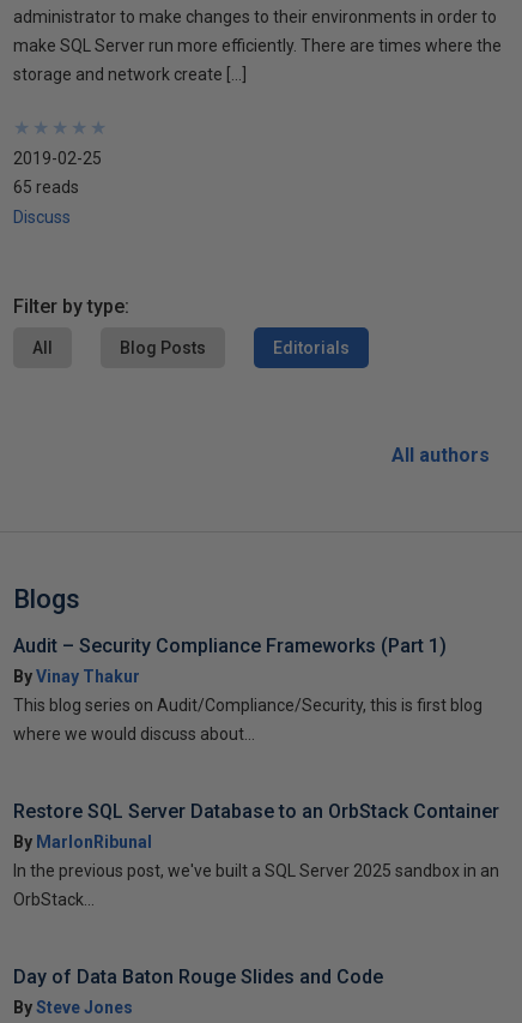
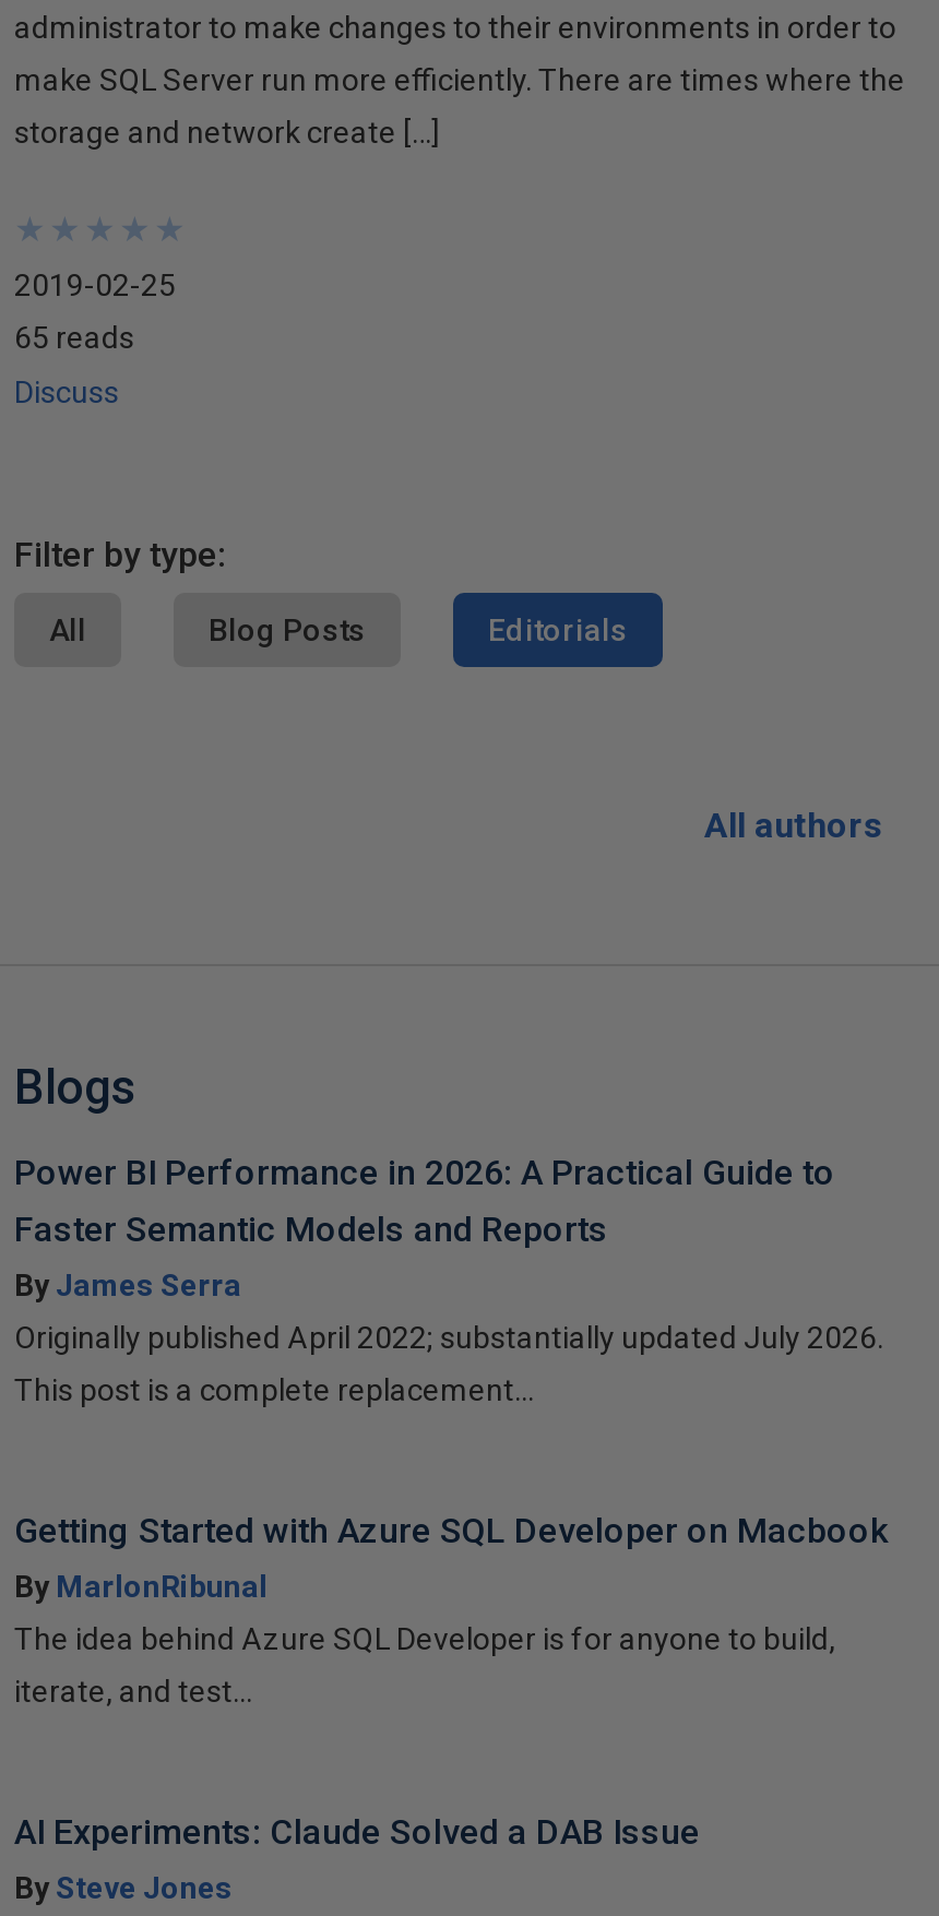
[13,634,447,686] Audit – Security Compliance Frameworks (Part 1) | By Vinay Thakur -> [14,1152,835,1302] Power BI Performance in 2026: A Practical Guide to | Faster Semantic Models and Reports | By James Serra
[13,696,482,715] This blog series on Audit/Compliance/Security, this is first blog -> [14,1320,883,1355] Originally published April 2022; substantially updated July 2026.
[13,724,255,744] where we would discuss about... -> [14,1372,534,1407] This post is a complete replacement...
[13,800,499,823] Restore SQL Server Database to an OrbStack Container -> [14,1510,888,1551] Getting Started with Azure SQL Developer on Macbook
[13,861,499,880] In the previous post, we've built a SQL Server 2025 sandbox in an -> [14,1621,835,1656] The idea behind Azure SQL Developer is for anyone to build,
[13,890,95,909] OrbStack... -> [14,1674,252,1709] iterate, and test...
[13,965,383,988] Day of Data Baton Rouge Slides and Code -> [14,1811,700,1853] AI Experiments: Claude Solved a DAB Issue

